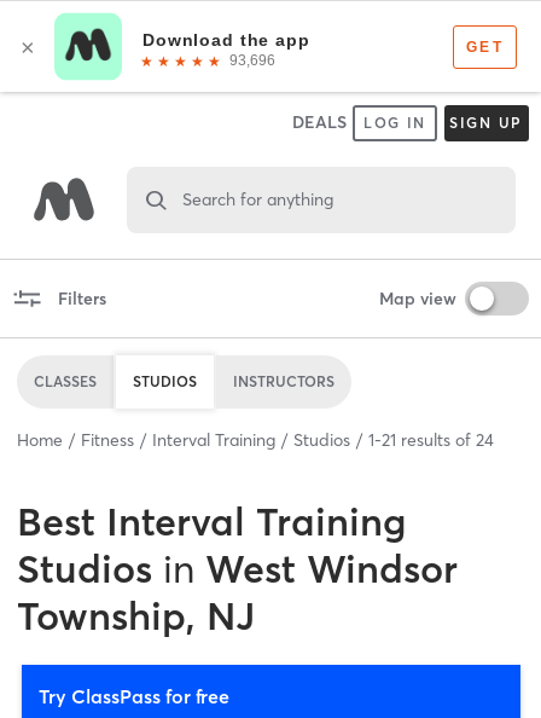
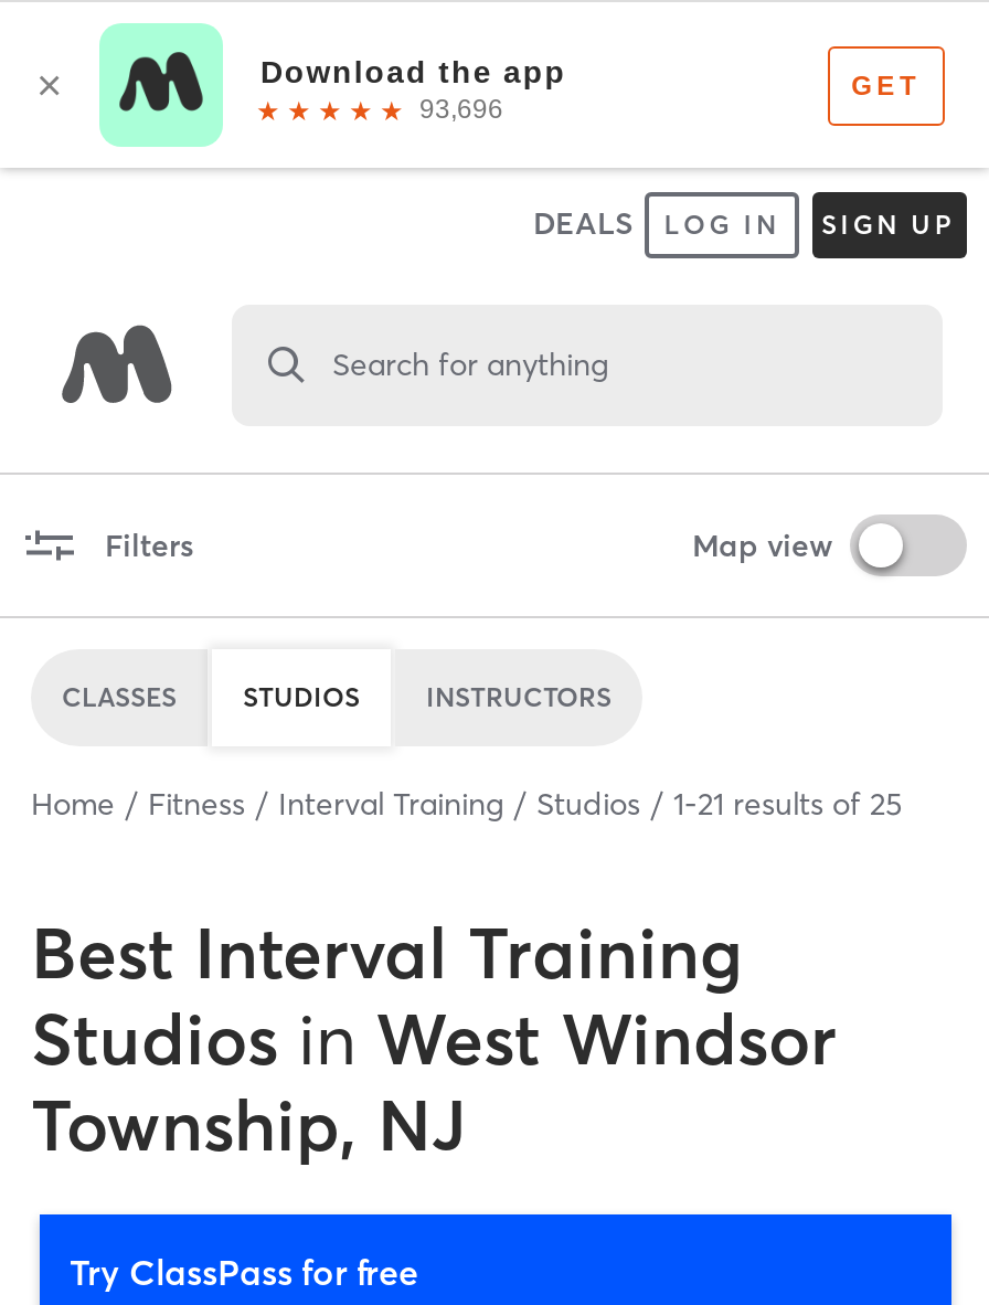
[17,429,494,450] Home Fitness Interval Training Studios 1-21 results of 24 -> [31,783,903,823] Home Fitness Interval Training Studios 1-21 results of 25

